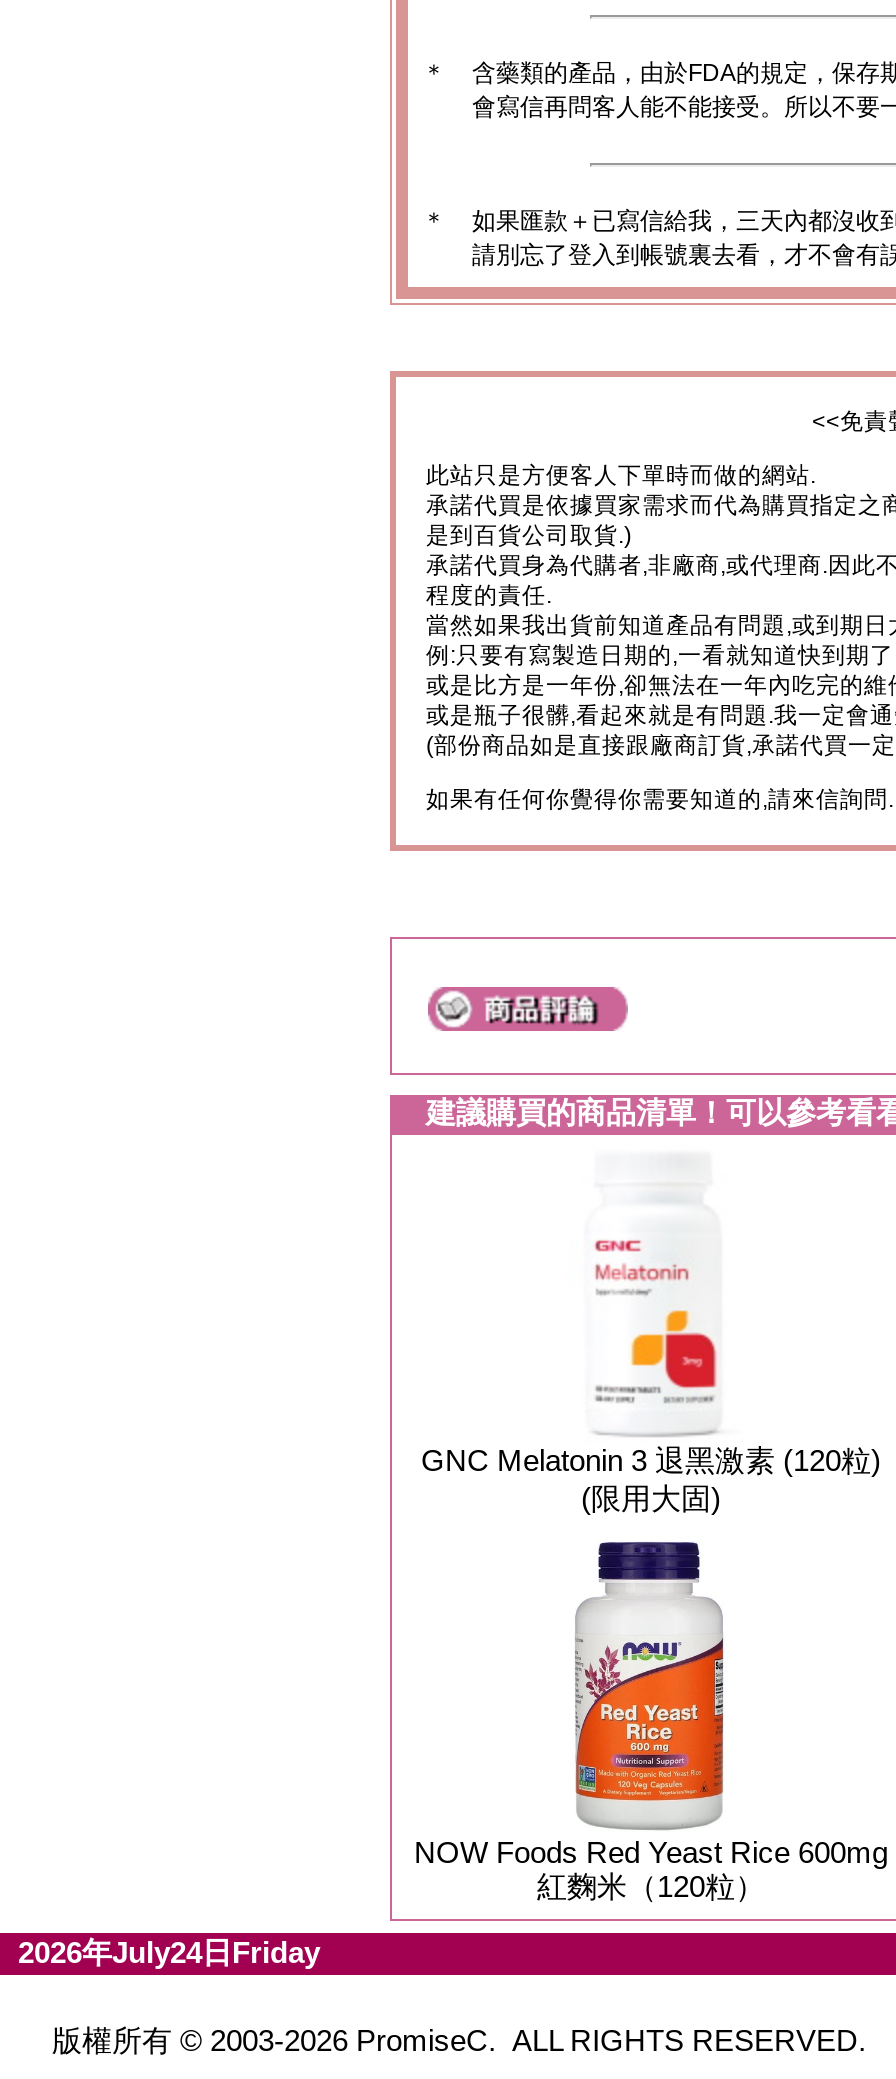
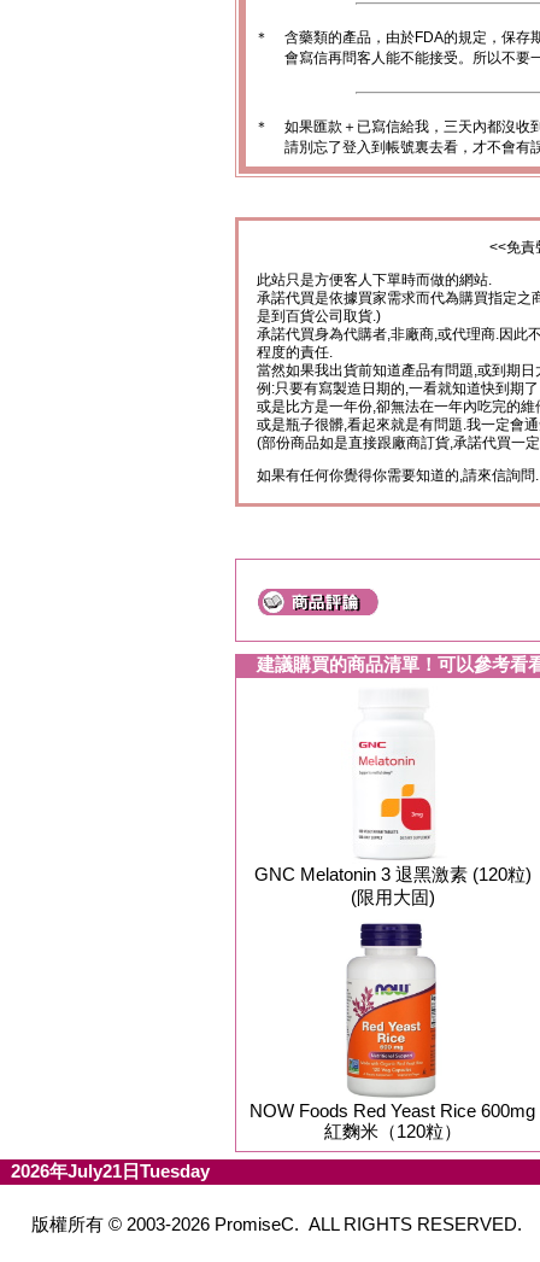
[2,1935,336,1969] 2026年July24日Friday -> [1,1161,219,1181] 2026年July21日Tuesday

